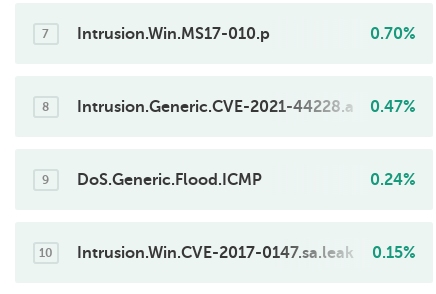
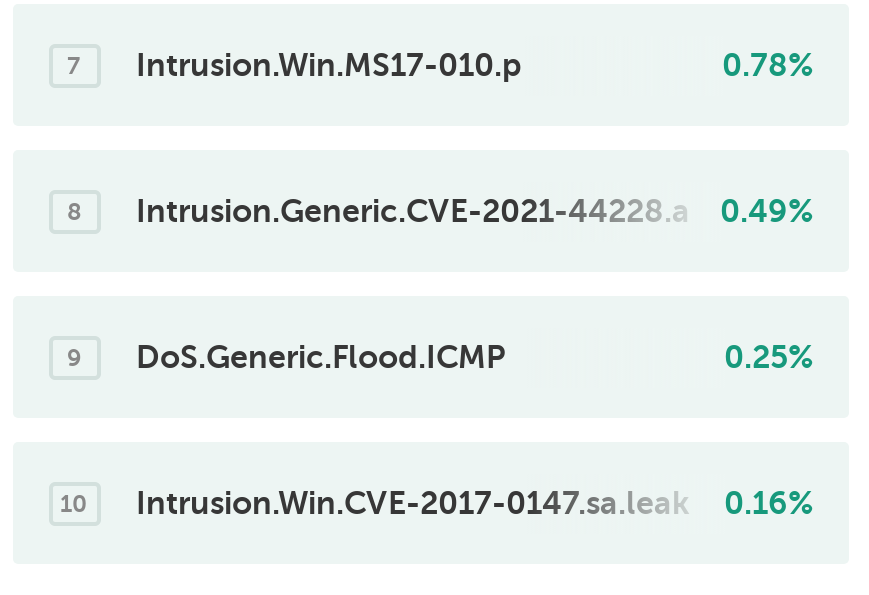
[369,24,415,42] 0.70% -> [722,47,814,83] 0.78%
[369,97,415,115] 0.47% -> [720,193,814,229] 0.49%
[369,170,415,188] 0.24% -> [724,339,814,375] 0.25%
[371,243,415,261] 0.15% -> [724,485,814,521] 0.16%

